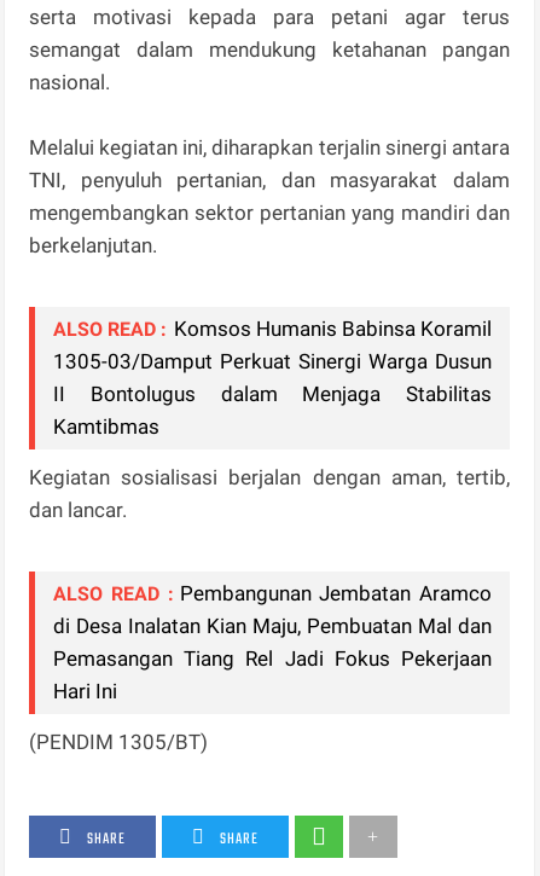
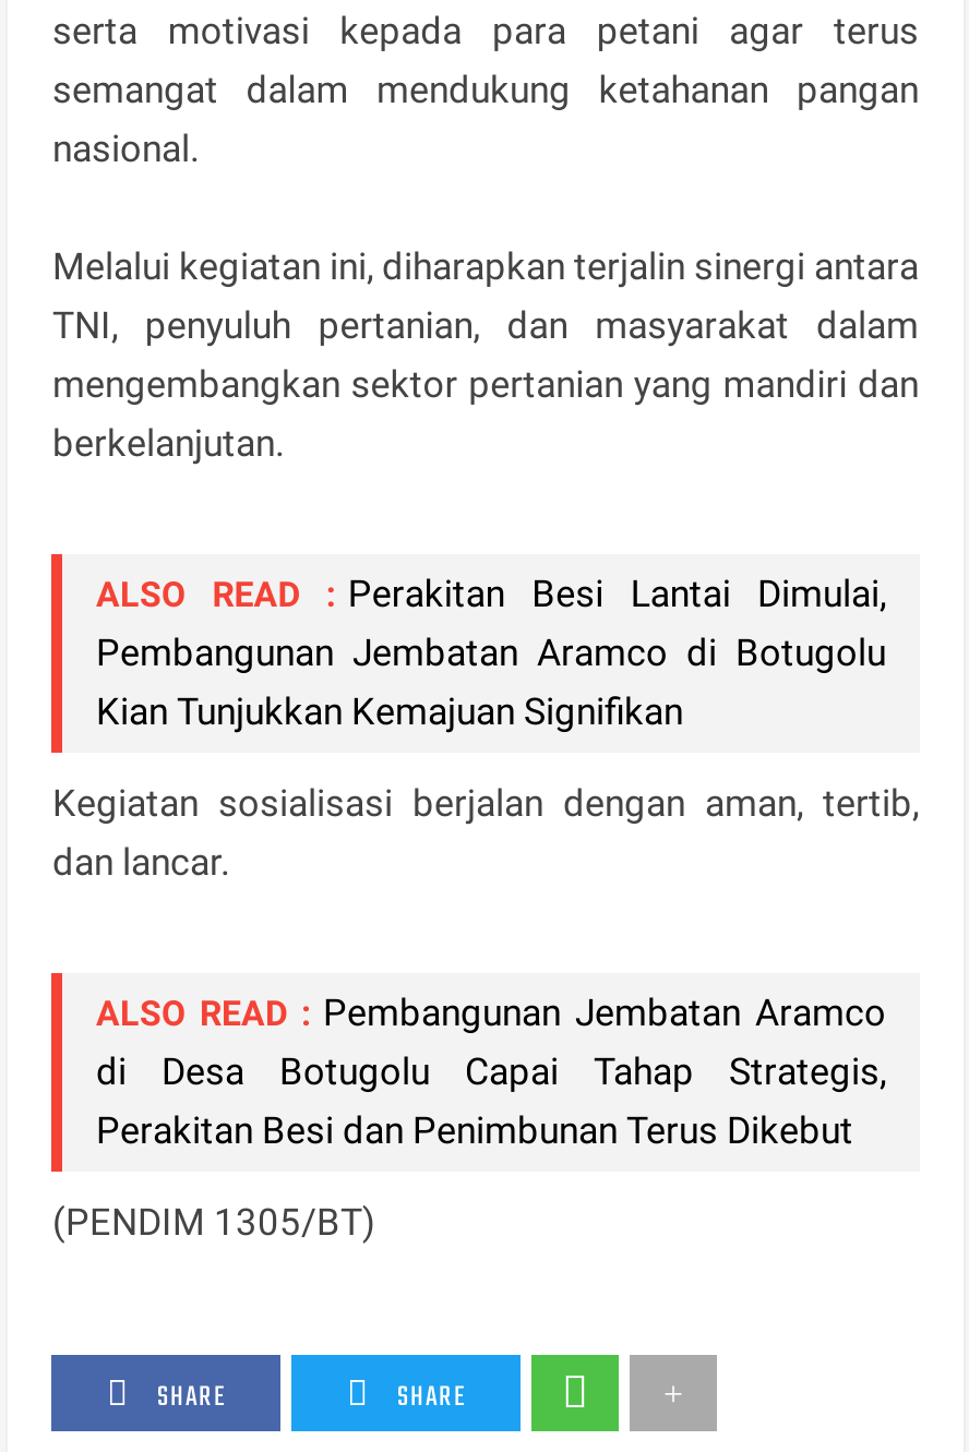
[54,316,491,438] ALSO READ : Komsos Humanis Babinsa Koramil | 1305-03/Damput Perkuat Sinergi Warga Dusun | II Bontolugus dalam Menjaga Stabilitas | Kamtibmas -> [96,571,886,732] ALSO READ : Perakitan Besi Lantai Dimulai, | Pembangunan Jembatan Aramco di Botugolu | Kian Tunjukkan Kemajuan Signifikan
[54,613,491,703] di Desa Inalatan Kian Maju, Pembuatan Mal dan | Pemasangan Tiang Rel Jadi Fokus Pekerjaan | Hari Ini -> [96,1049,886,1151] di Desa Botugolu Capai Tahap Strategis, | Perakitan Besi dan Penimbunan Terus Dikebut

